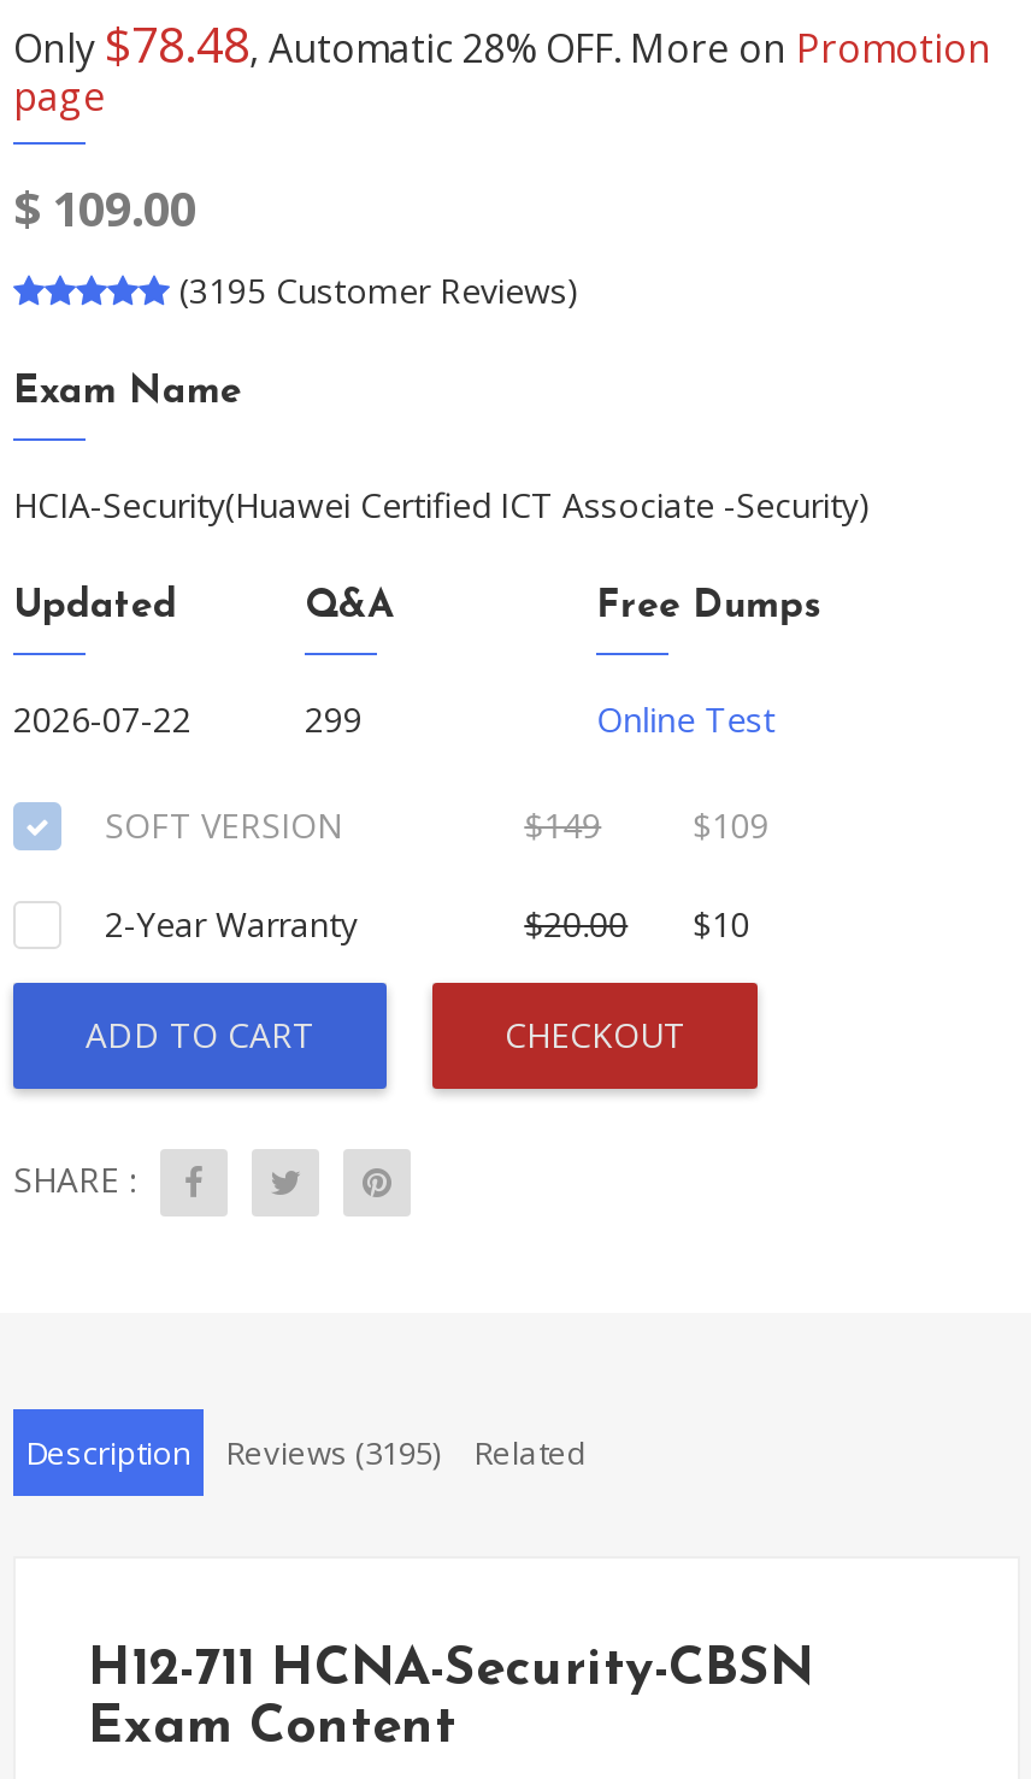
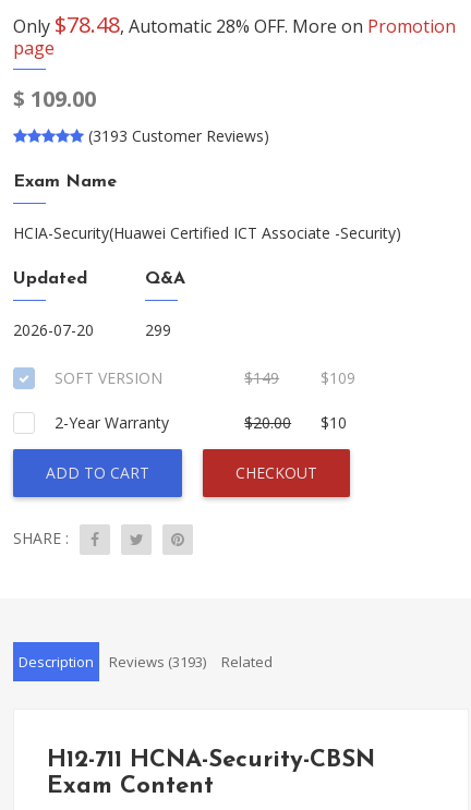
[179,267,579,313] (3195 Customer Reviews) -> [88,125,269,146] (3193 Customer Reviews)
[596,588,820,742] Free Dumps | Online Test -> none
[13,696,192,742] 2026-07-22 -> [13,319,94,340] 2026-07-20
[25,1431,587,1474] Description Reviews (3195) Related -> [19,652,273,672] Description Reviews (3193) Related

